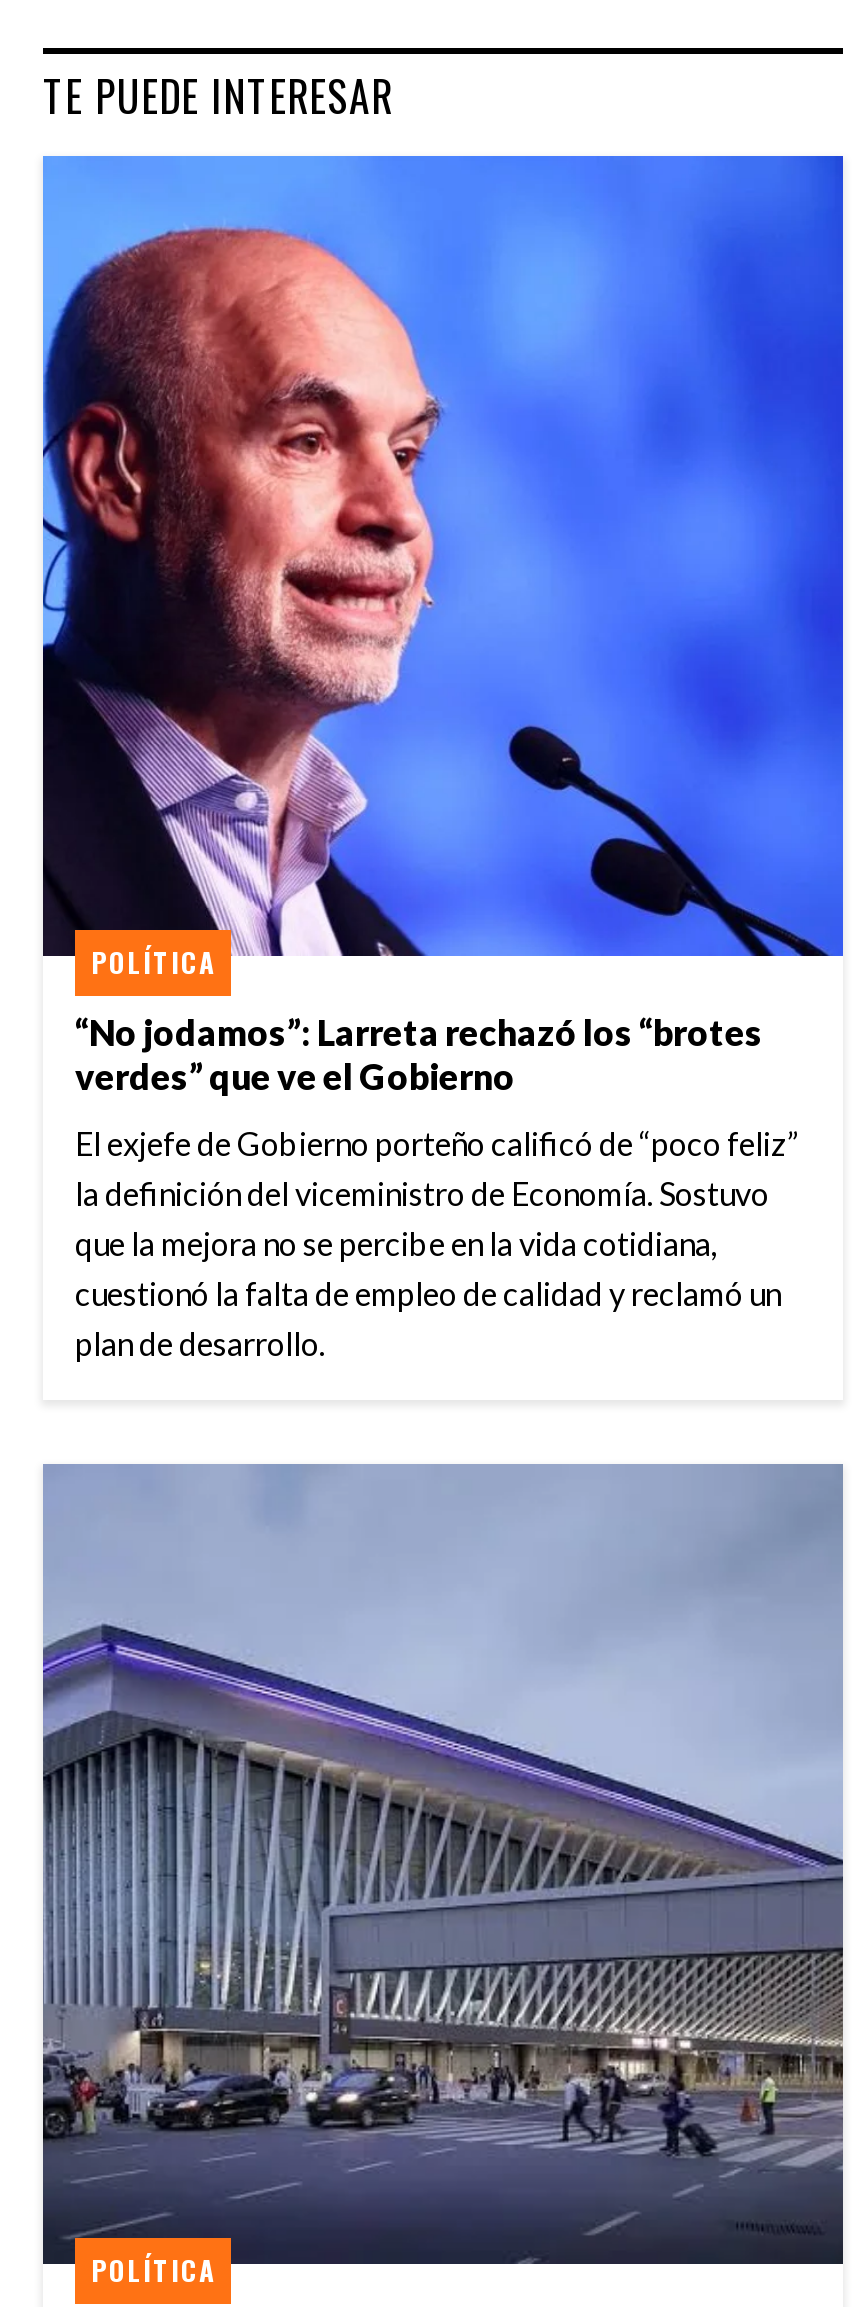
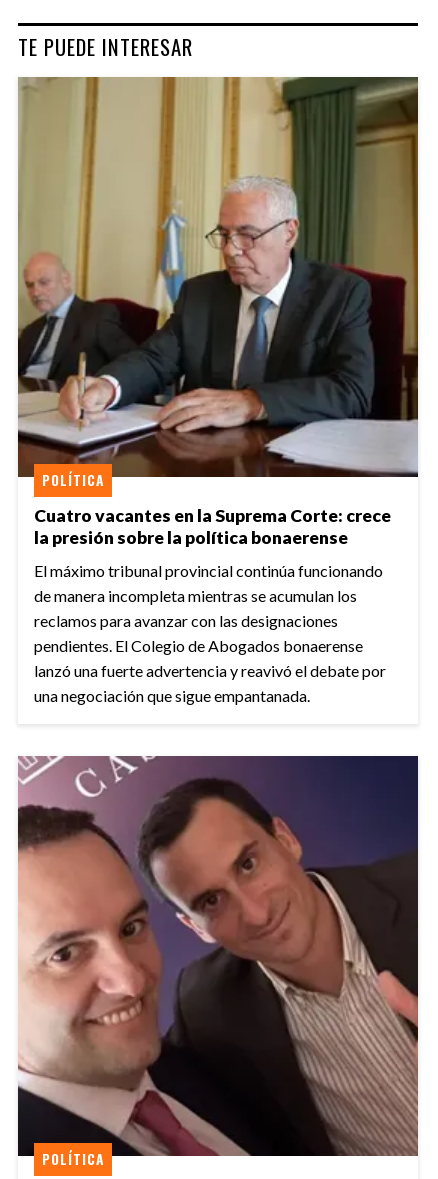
[41,154,845,1099] [image] | “No jodamos”: Larreta rechazó los “brotes | verdes” que ve el Gobierno -> [17,76,419,548] [image] | Cuatro vacantes en la Suprema Corte: crece | la presión sobre la política bonaerense
[75,1124,799,1362] El exjefe de Gobierno porteño calificó de “poco feliz” | la definición del viceministro de Economía. Sostuvo | que la mejora no se percibe en la vida cotidiana, | cuestionó la falta de empleo de calidad y reclamó un | plan de desarrollo. -> [34,561,386,705] El máximo tribunal provincial continúa funcionando | de manera incompleta mientras se acumulan los | reclamos para avanzar con las designaciones | pendientes. El Colegio de Abogados bonaerense | lanzó una fuerte advertencia y reavivó el debate por | una negociación que sigue empantanada.
[41,1464,845,2266] [image] -> [17,756,419,1157] [image]

